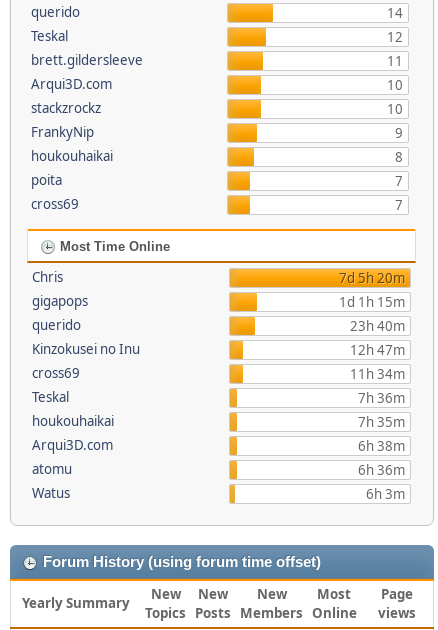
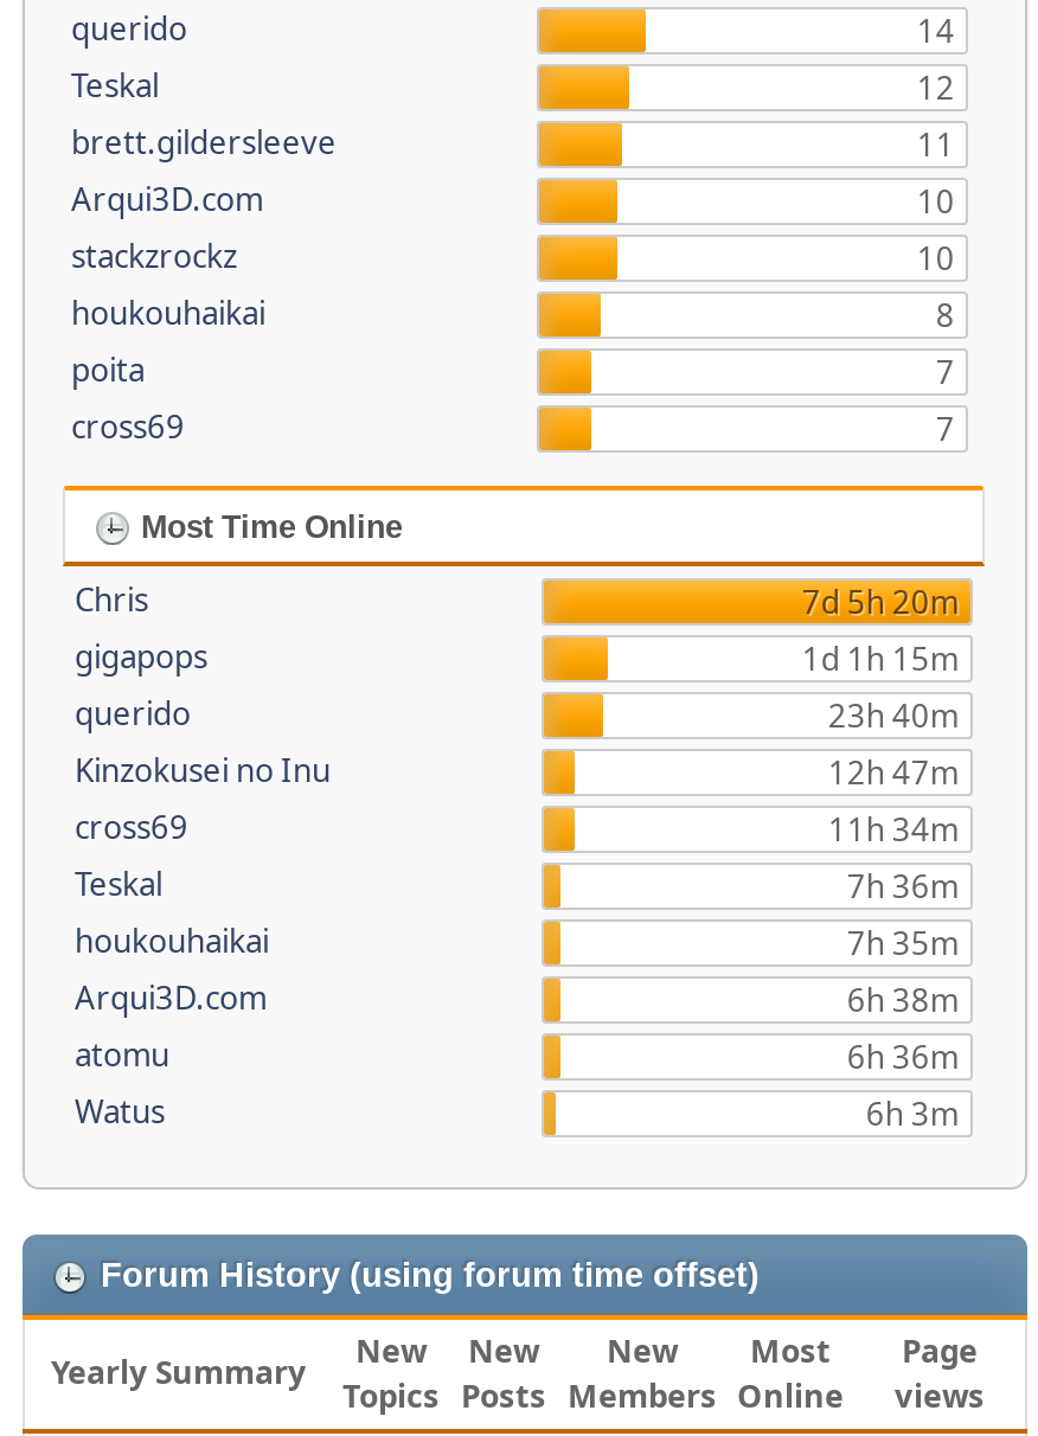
[30,123,403,142] FrankyNip | 9 -> none

